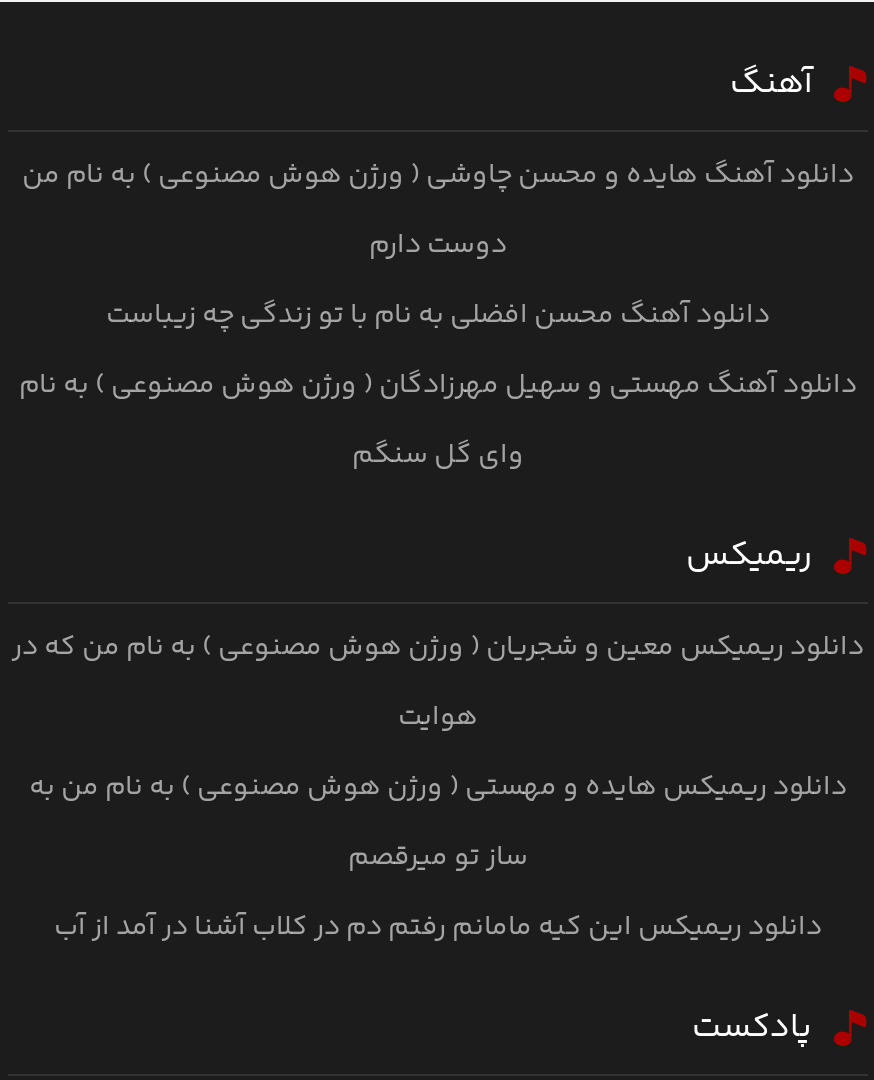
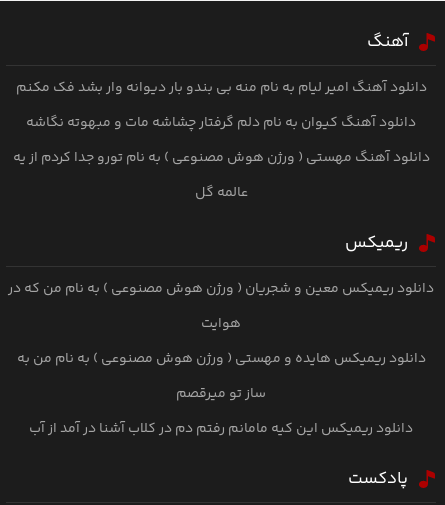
[19,154,857,478] دانلود آهنگ هایده و محسن چاوشی ( ورژن هوش مصنوعی ) به نام من | دوست دارم | دانلود آهنگ محسن افضلی به نام با تو زندگی چه زیباست | دانلود آهنگ مهستی و سهیل مهرزادگان ( ورژن هوش مصنوعی ) به نام | وای گل سنگم -> [12,77,429,204] دانلود آهنگ امیر لیام به نام منه بی بندو بار دیوانه وار بشد فک مکنم | دانلود آهنگ کیوان به نام دلم گرفتار چشاشه مات و مبهوته نگاشه | دانلود آهنگ مهستی ( ورژن هوش مصنوعی ) به نام تورو جدا کردم از یه | عالمه گل

